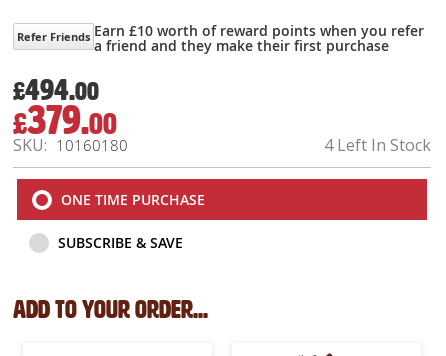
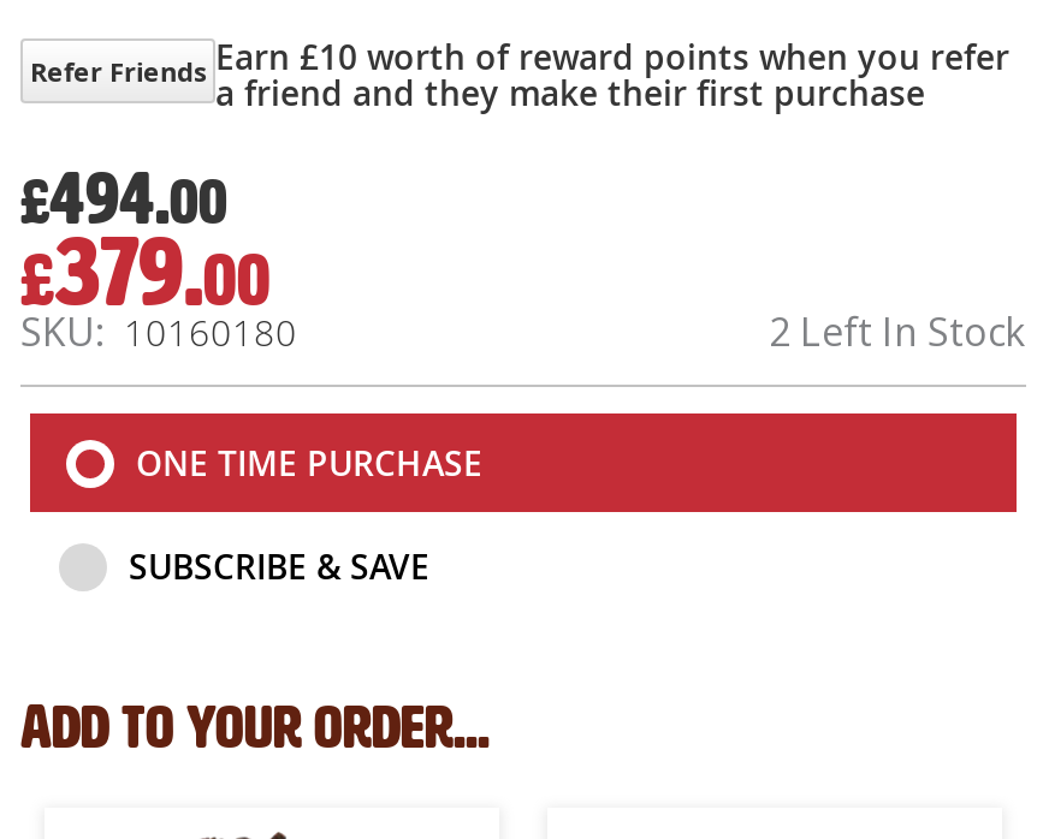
[324,133,431,155] 4 Left In Stock -> [769,304,1026,357] 2 Left In Stock

